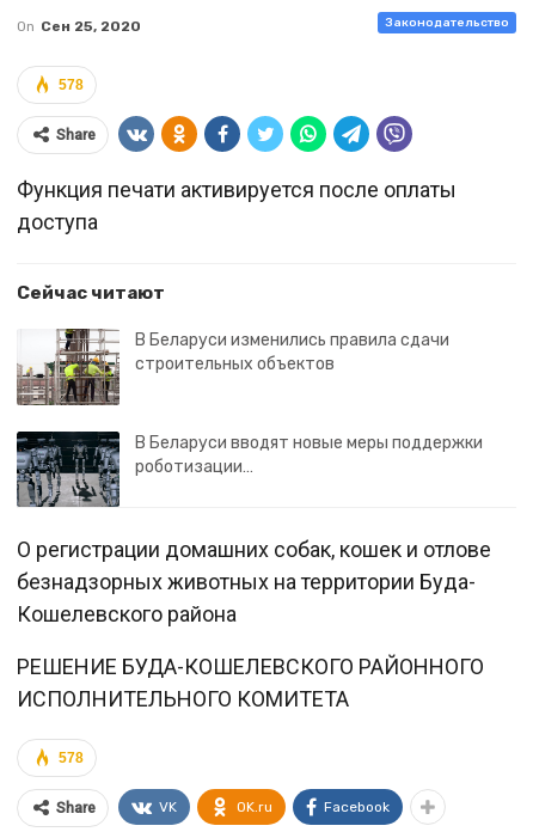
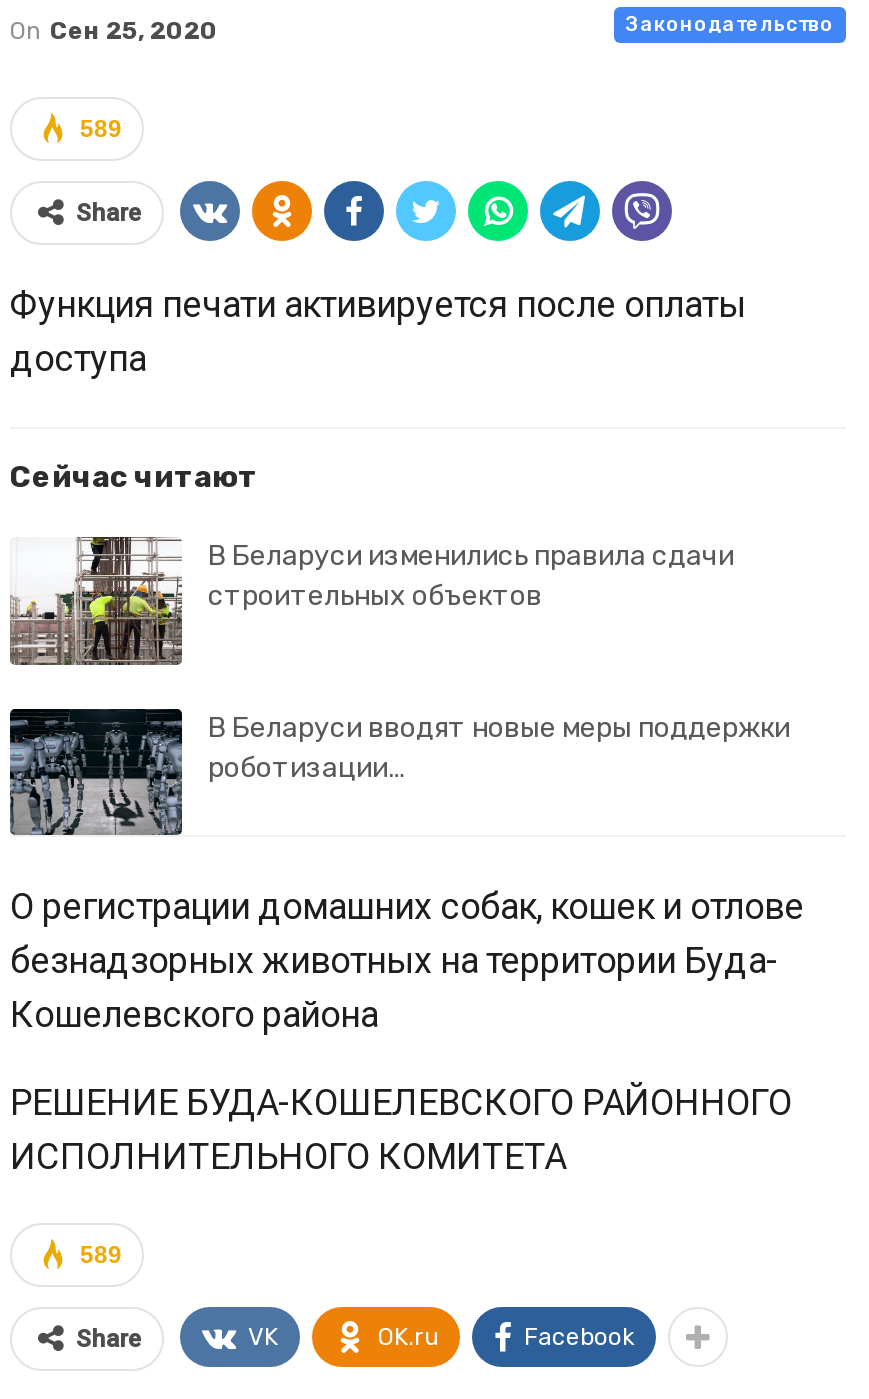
[59,77,84,93] 578 -> [80,115,122,143] 589
[59,750,84,767] 578 -> [80,1241,122,1269] 589

